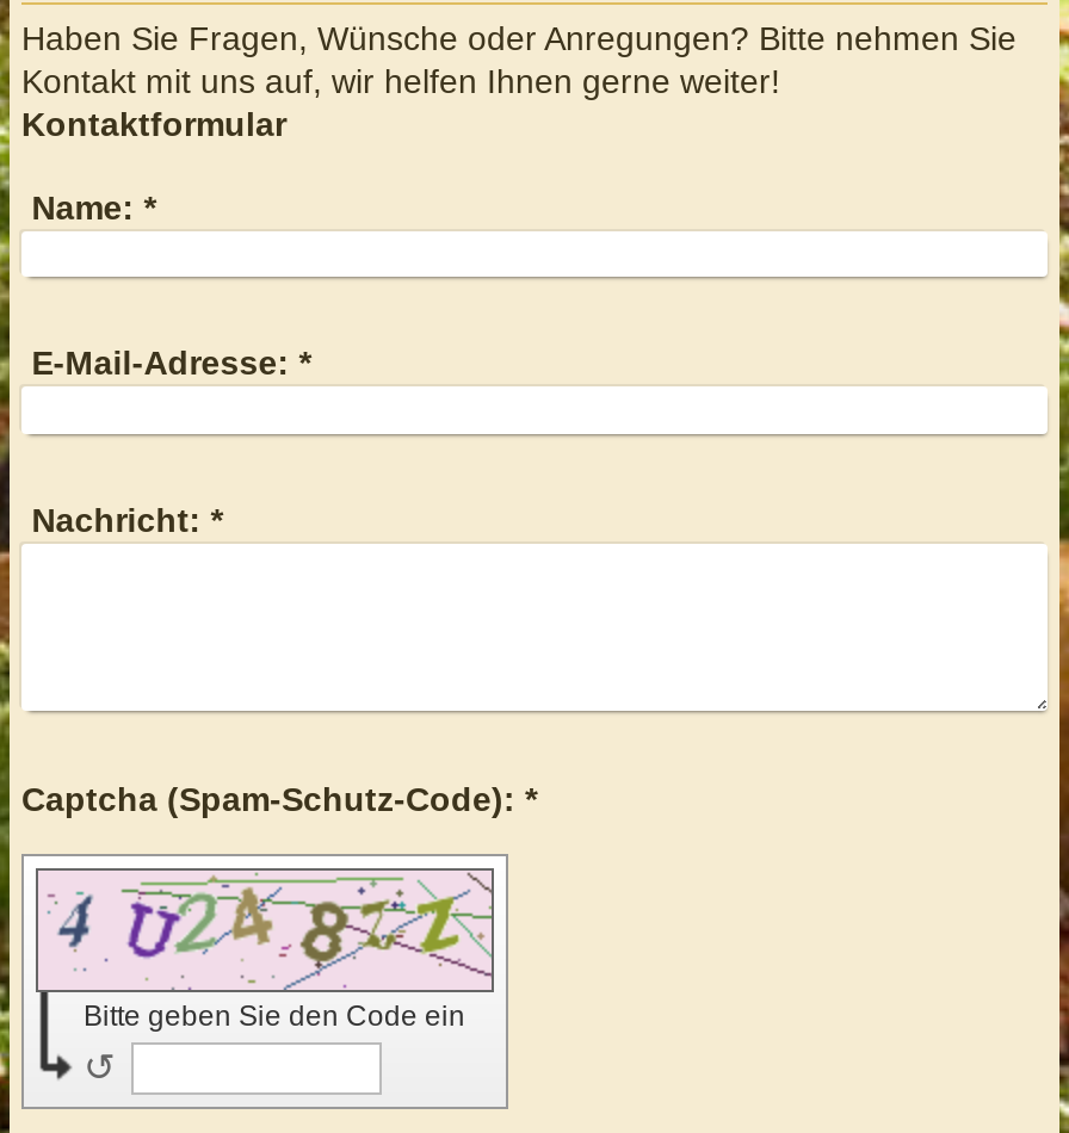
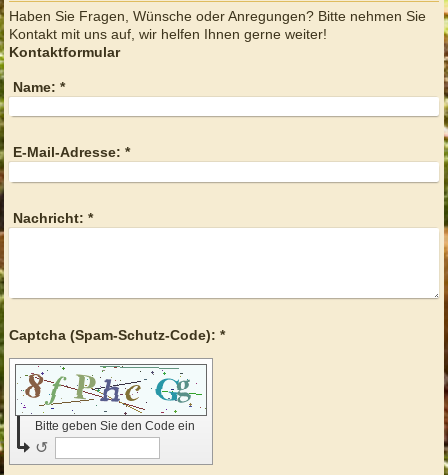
[41,871,494,990] [image] -> [17,365,206,415] [image]

